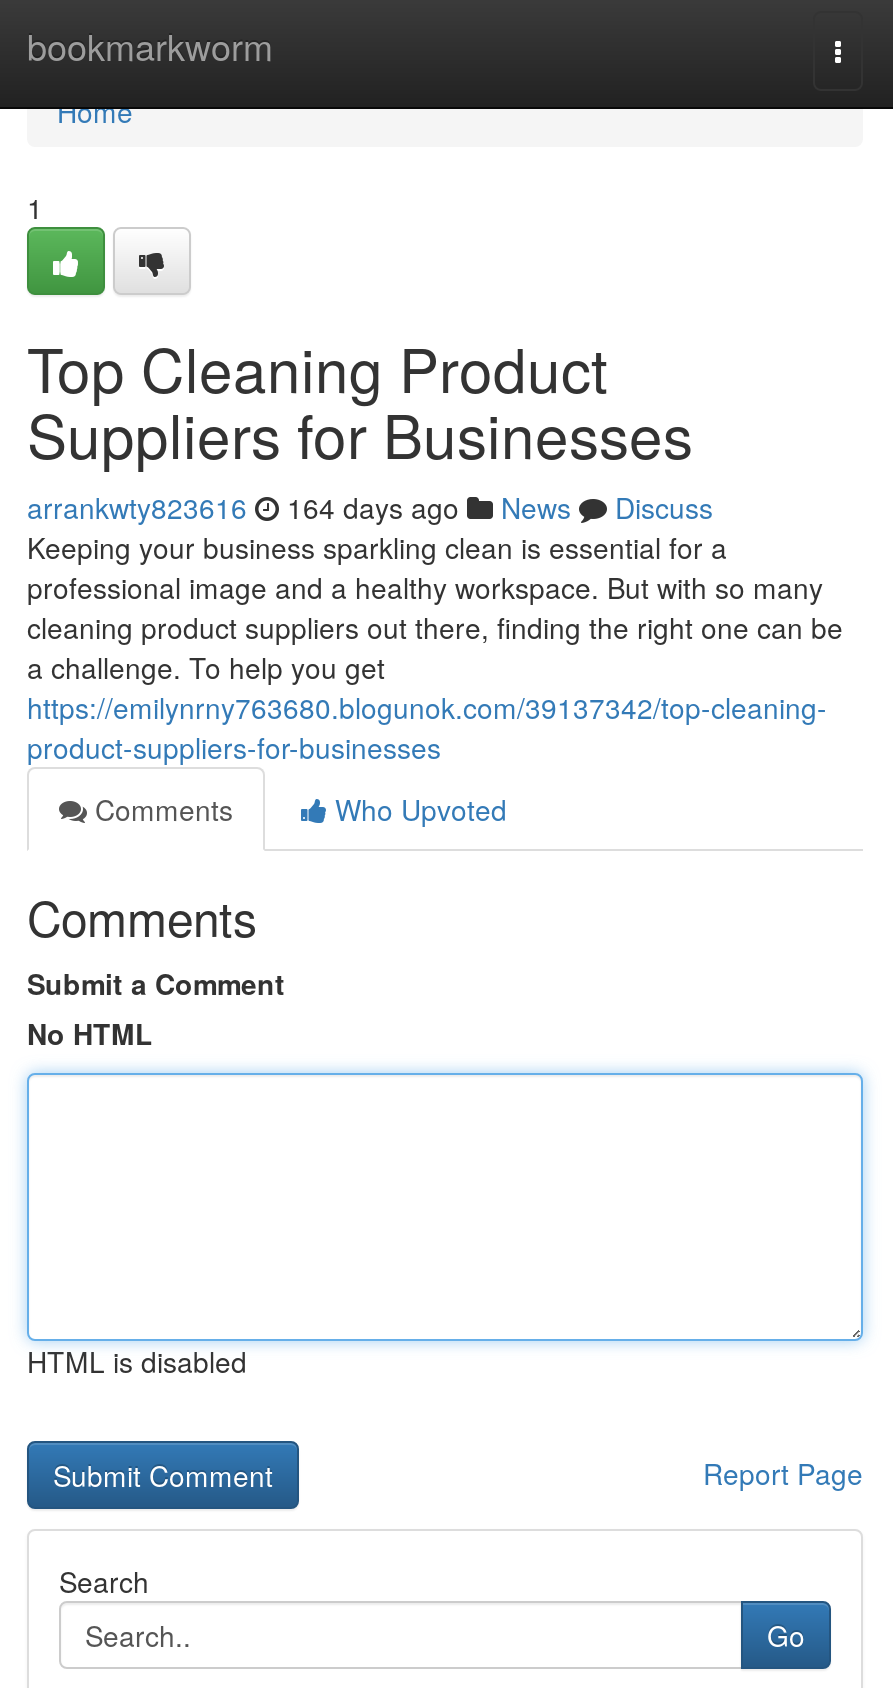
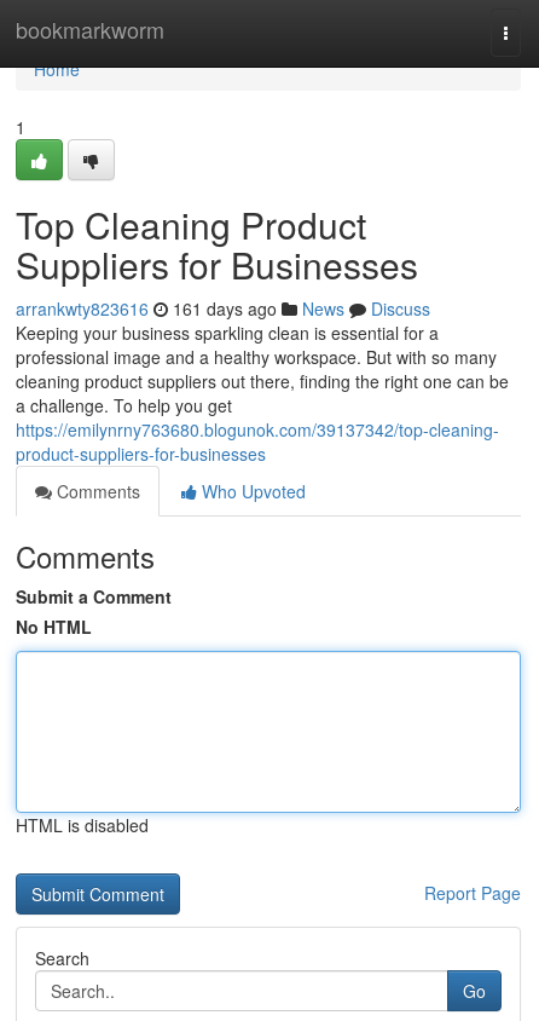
[27,487,713,527] arrankwty823616 164 days ago News Discuss -> [16,296,430,321] arrankwty823616 161 days ago News Discuss

